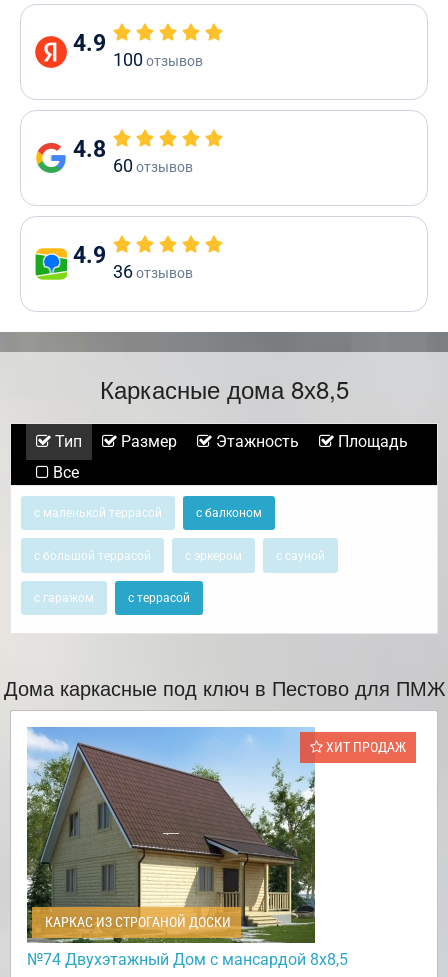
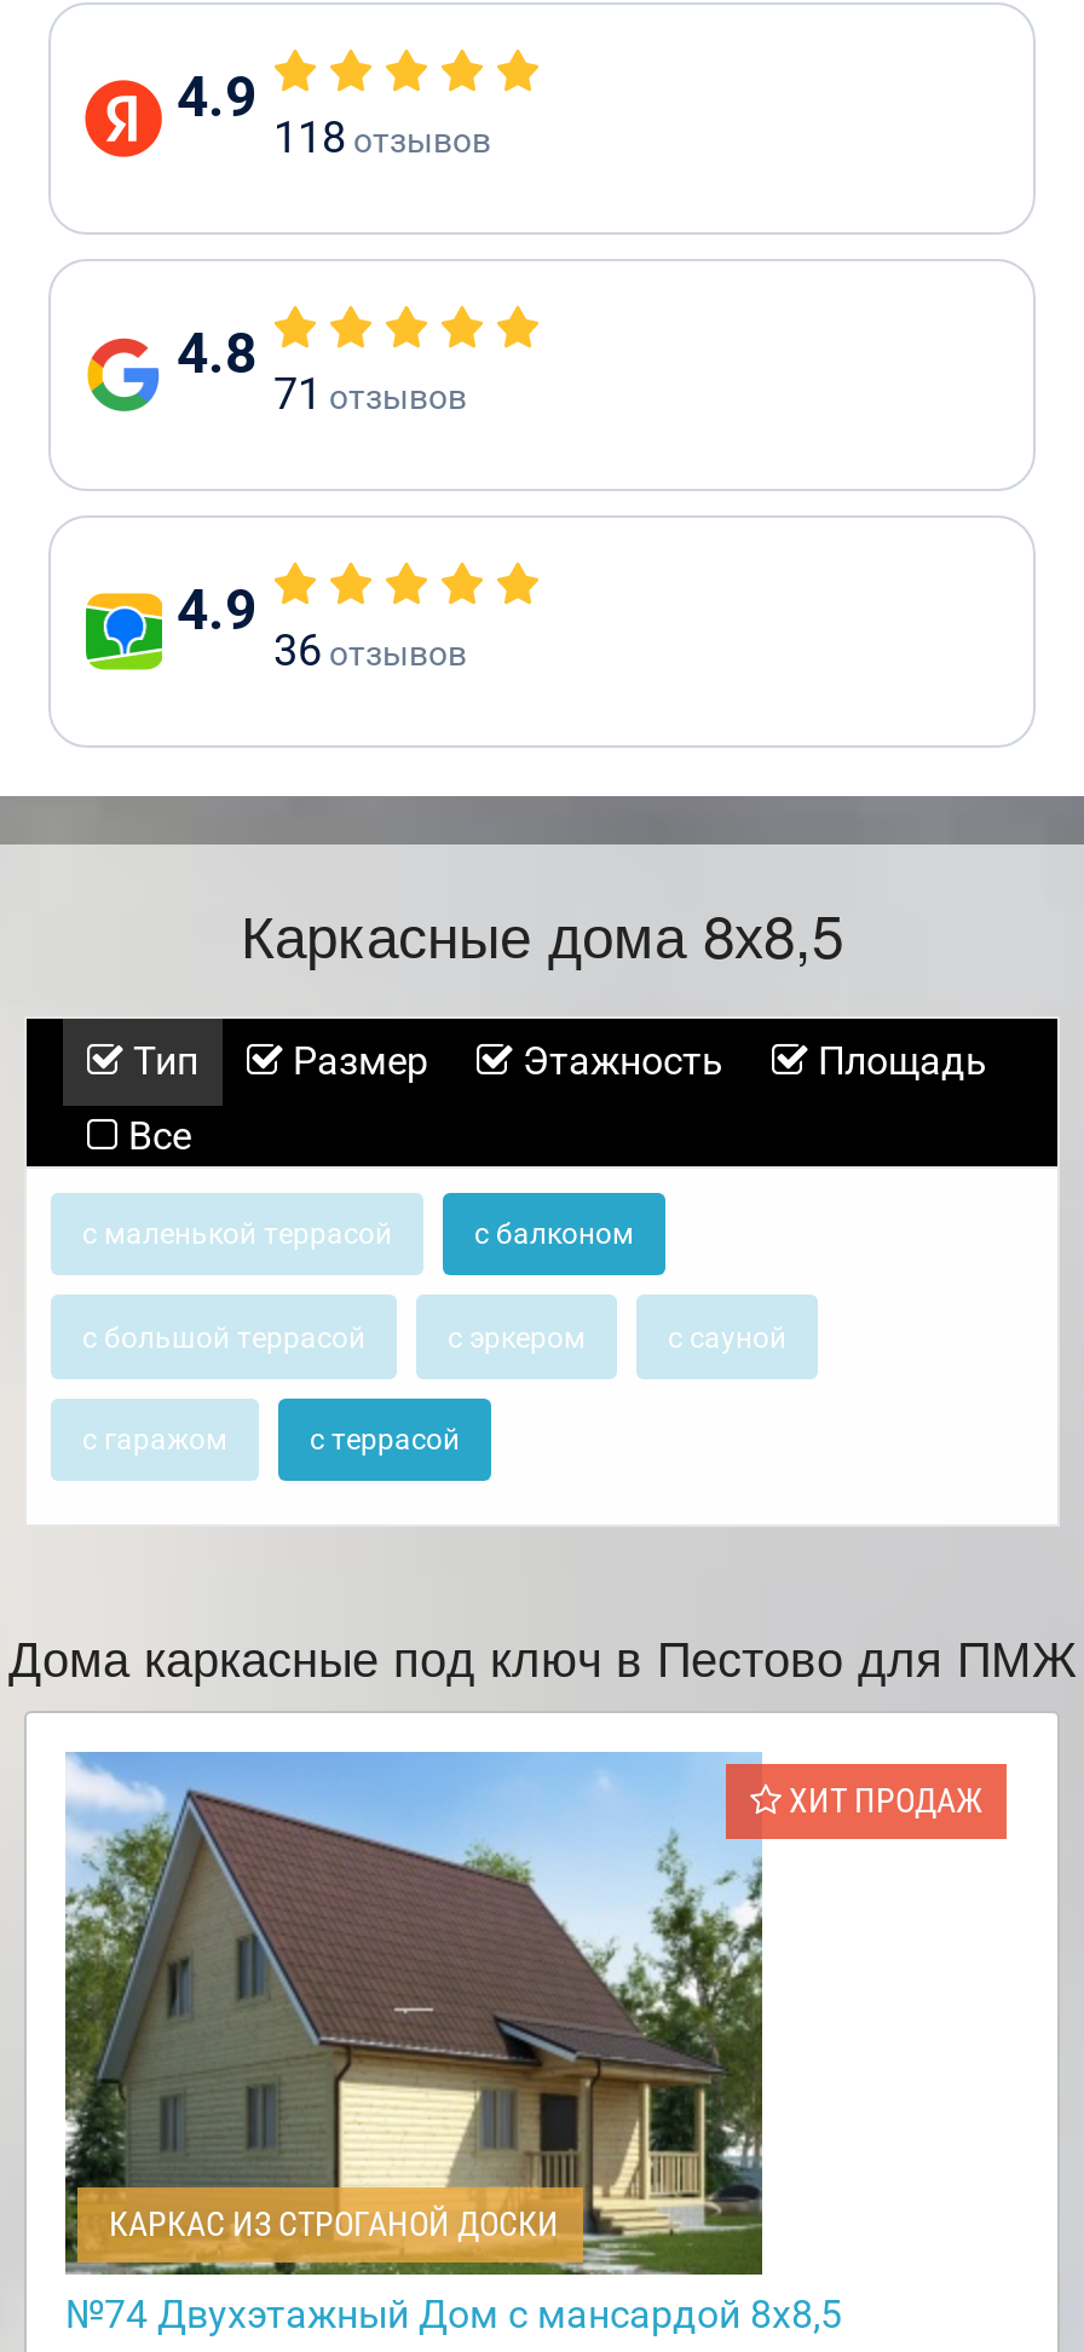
[113,49,203,70] 100 отзывов -> [273,111,491,162] 118 отзывов
[113,155,193,176] 60 отзывов -> [273,368,467,419] 71 отзывов

